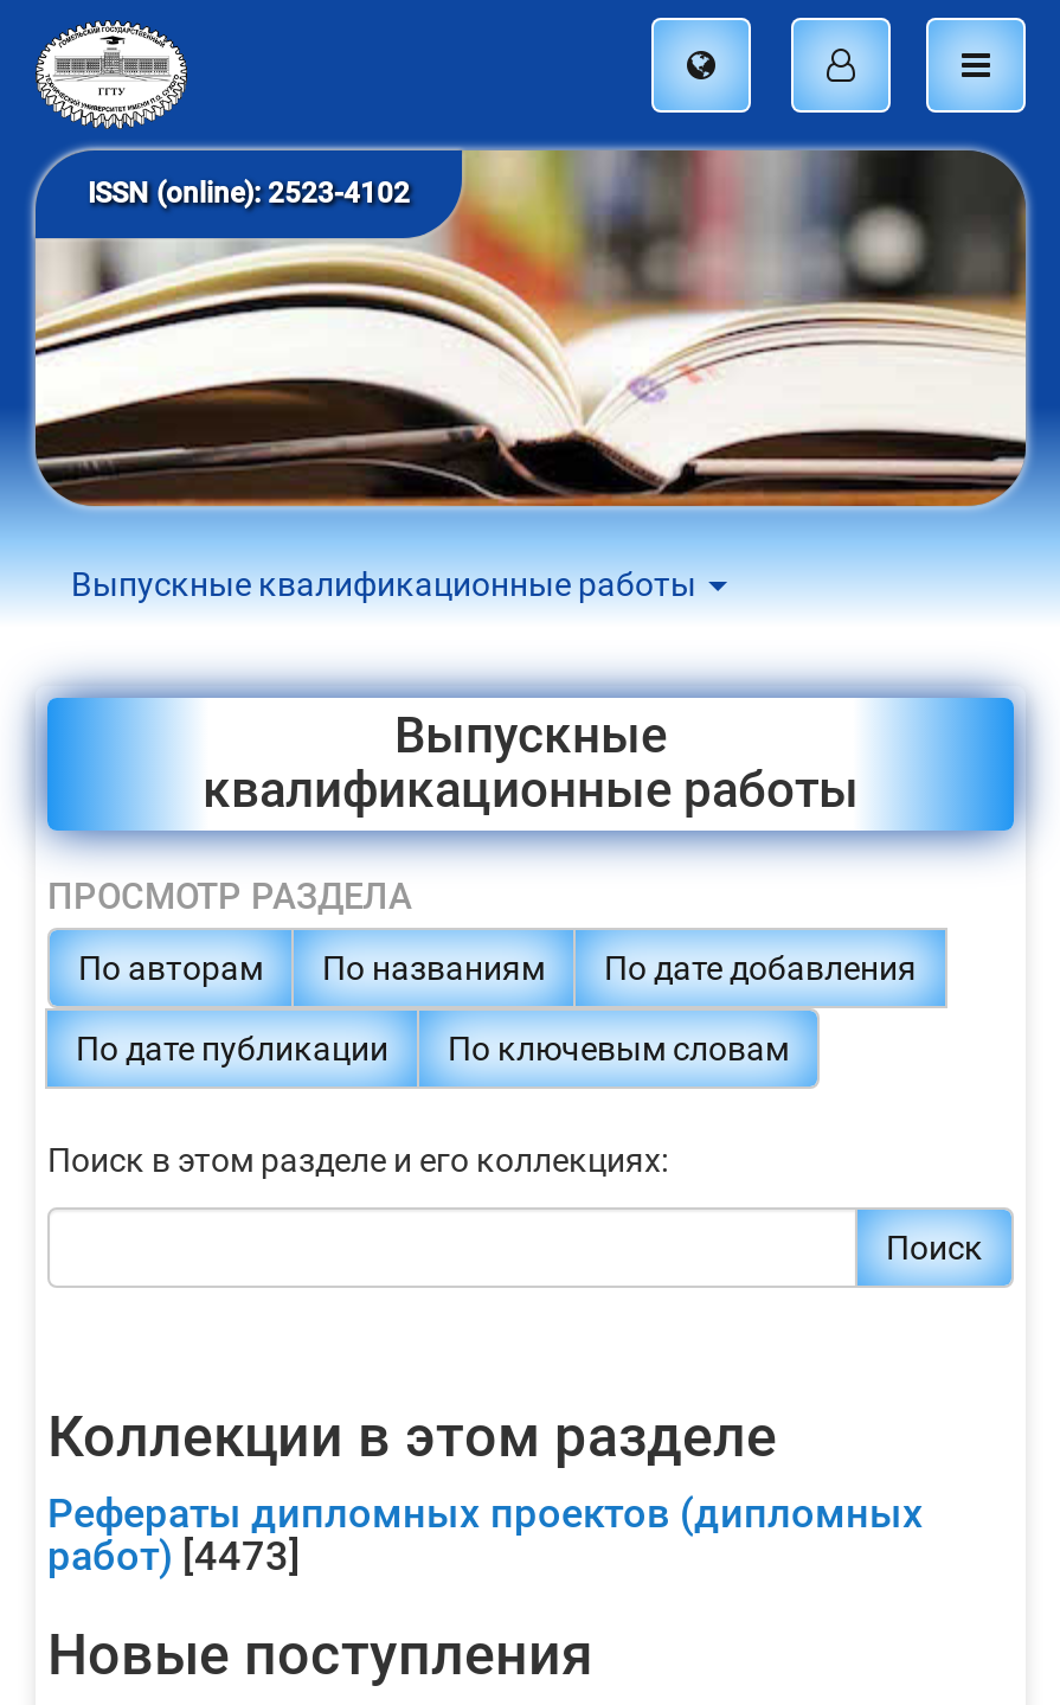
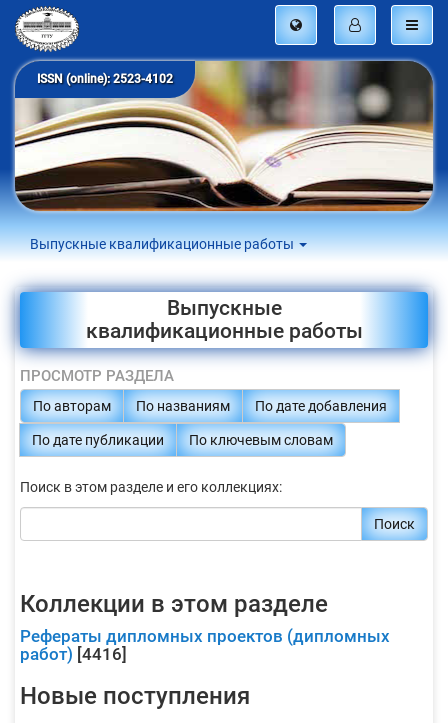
[47,1532,301,1579] работ) [4473] -> [20,644,127,664] работ) [4416]

